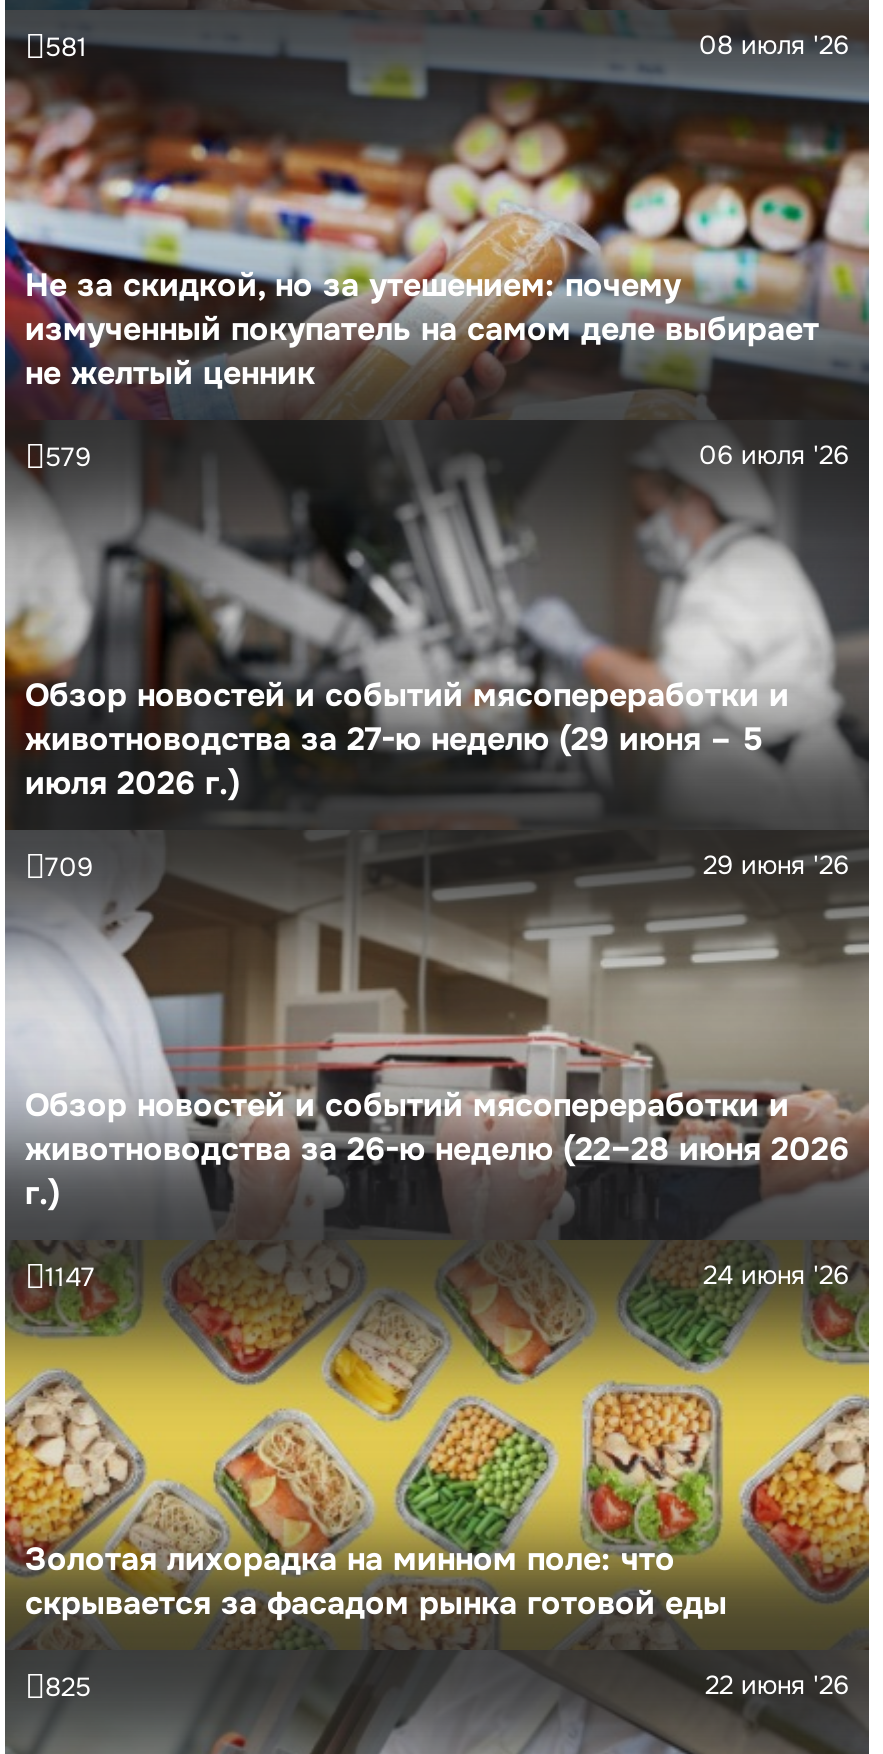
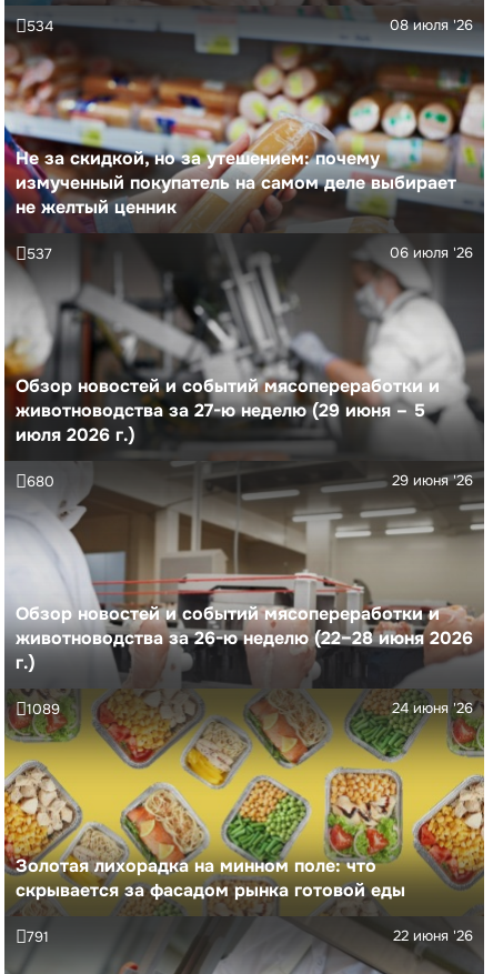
[45,30,87,64] 581 -> [27,17,53,35] 534
[45,440,91,474] 579 -> [27,244,52,263] 537
[45,850,93,884] 709 -> [27,472,54,491] 680
[45,1260,95,1294] 1147 -> [27,700,60,718] 1089
[45,1670,91,1704] 825 -> [27,927,49,946] 791

